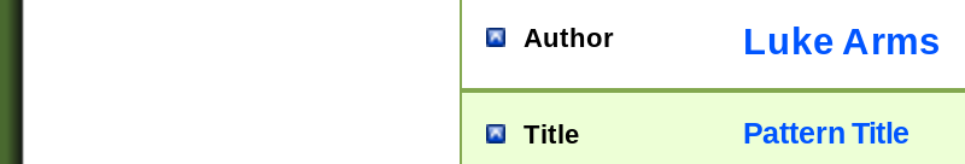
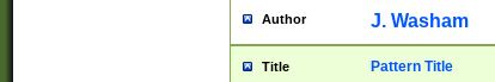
[743,21,941,62] Luke Arms -> [370,11,468,31] J. Washam

